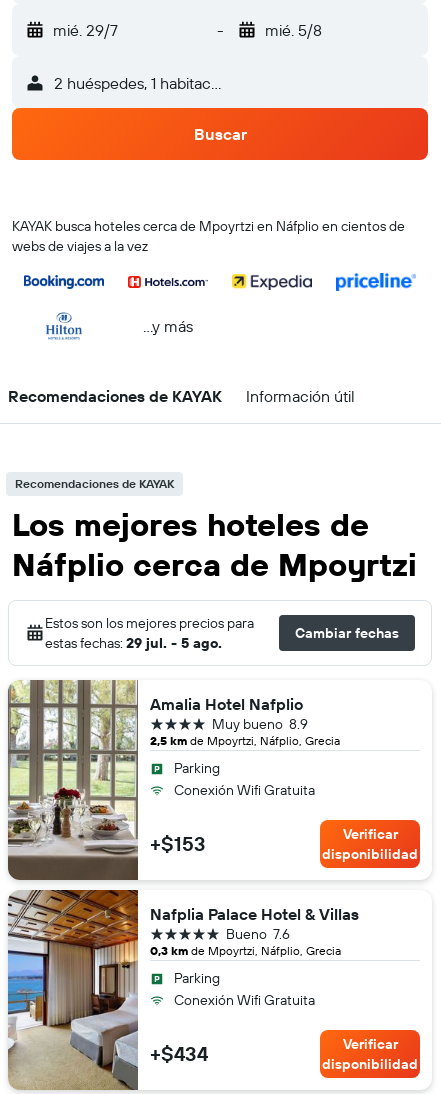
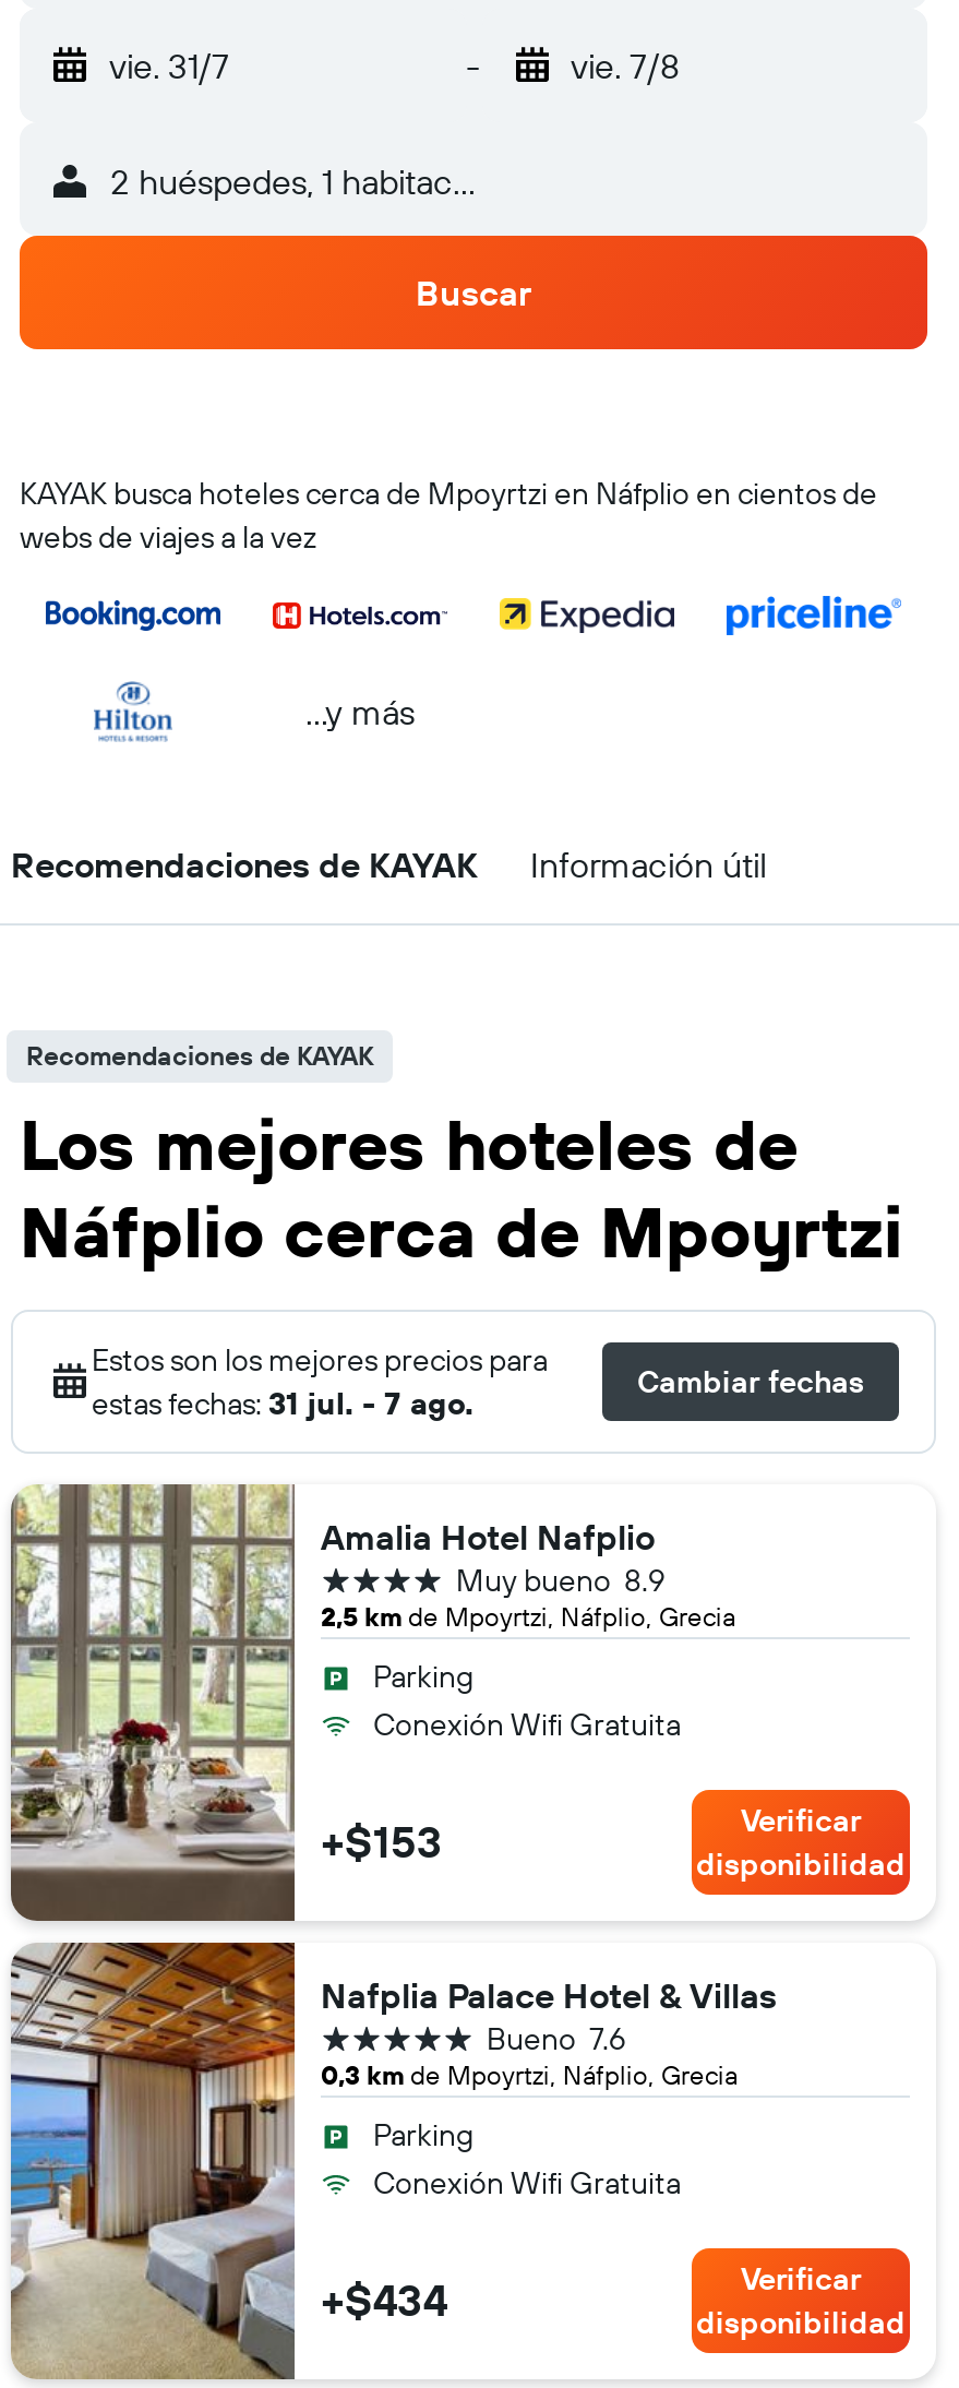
[53,20,118,40] mié. 29/7 -> [109,44,229,87] vie. 31/7
[264,20,321,40] mié. 5/8 -> [571,44,680,87] vie. 7/8
[45,634,222,652] estas fechas: 29 jul. - 5 ago. -> [92,1384,473,1423] estas fechas: 31 jul. - 7 ago.

